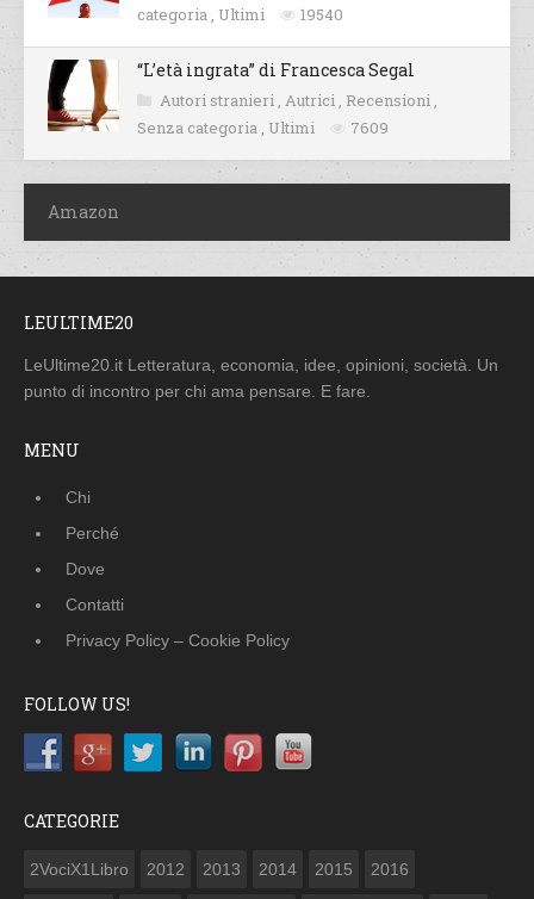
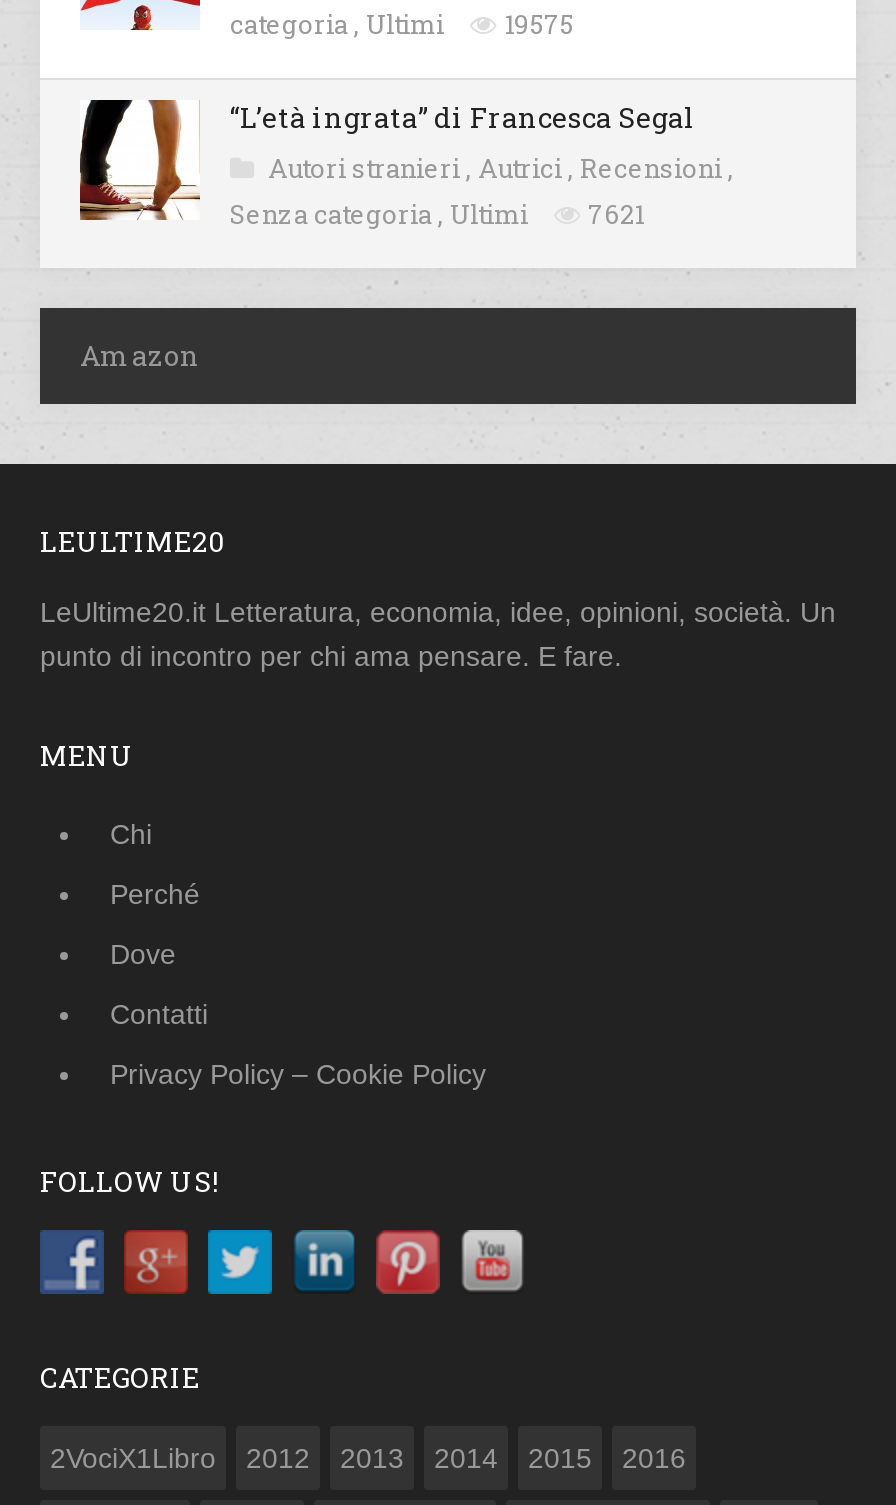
[137,4,343,25] categoria, Ultimi 19540 -> [230,7,574,43] categoria, Ultimi 19575
[137,117,389,139] Senza categoria, Ultimi 7609 -> [230,197,644,233] Senza categoria, Ultimi 7621

